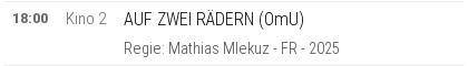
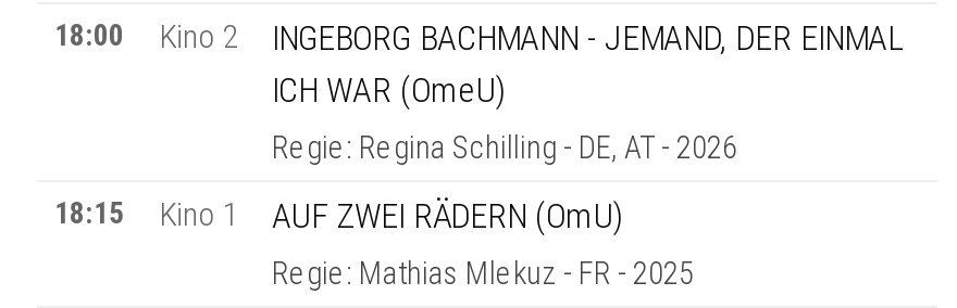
none -> [54,17,903,234] INGEBORG BACHMANN - JEMAND, DER EINMAL | ICH WAR (OmeU) | Regie: Regina Schilling - DE, AT - 2026 | 18:15 | Kino 1

